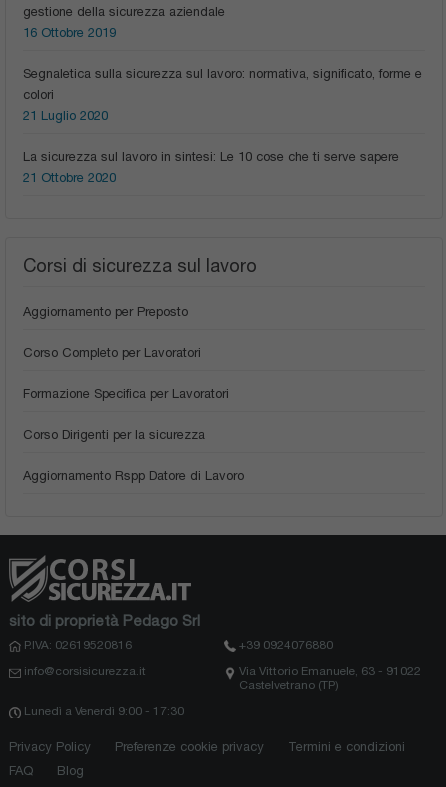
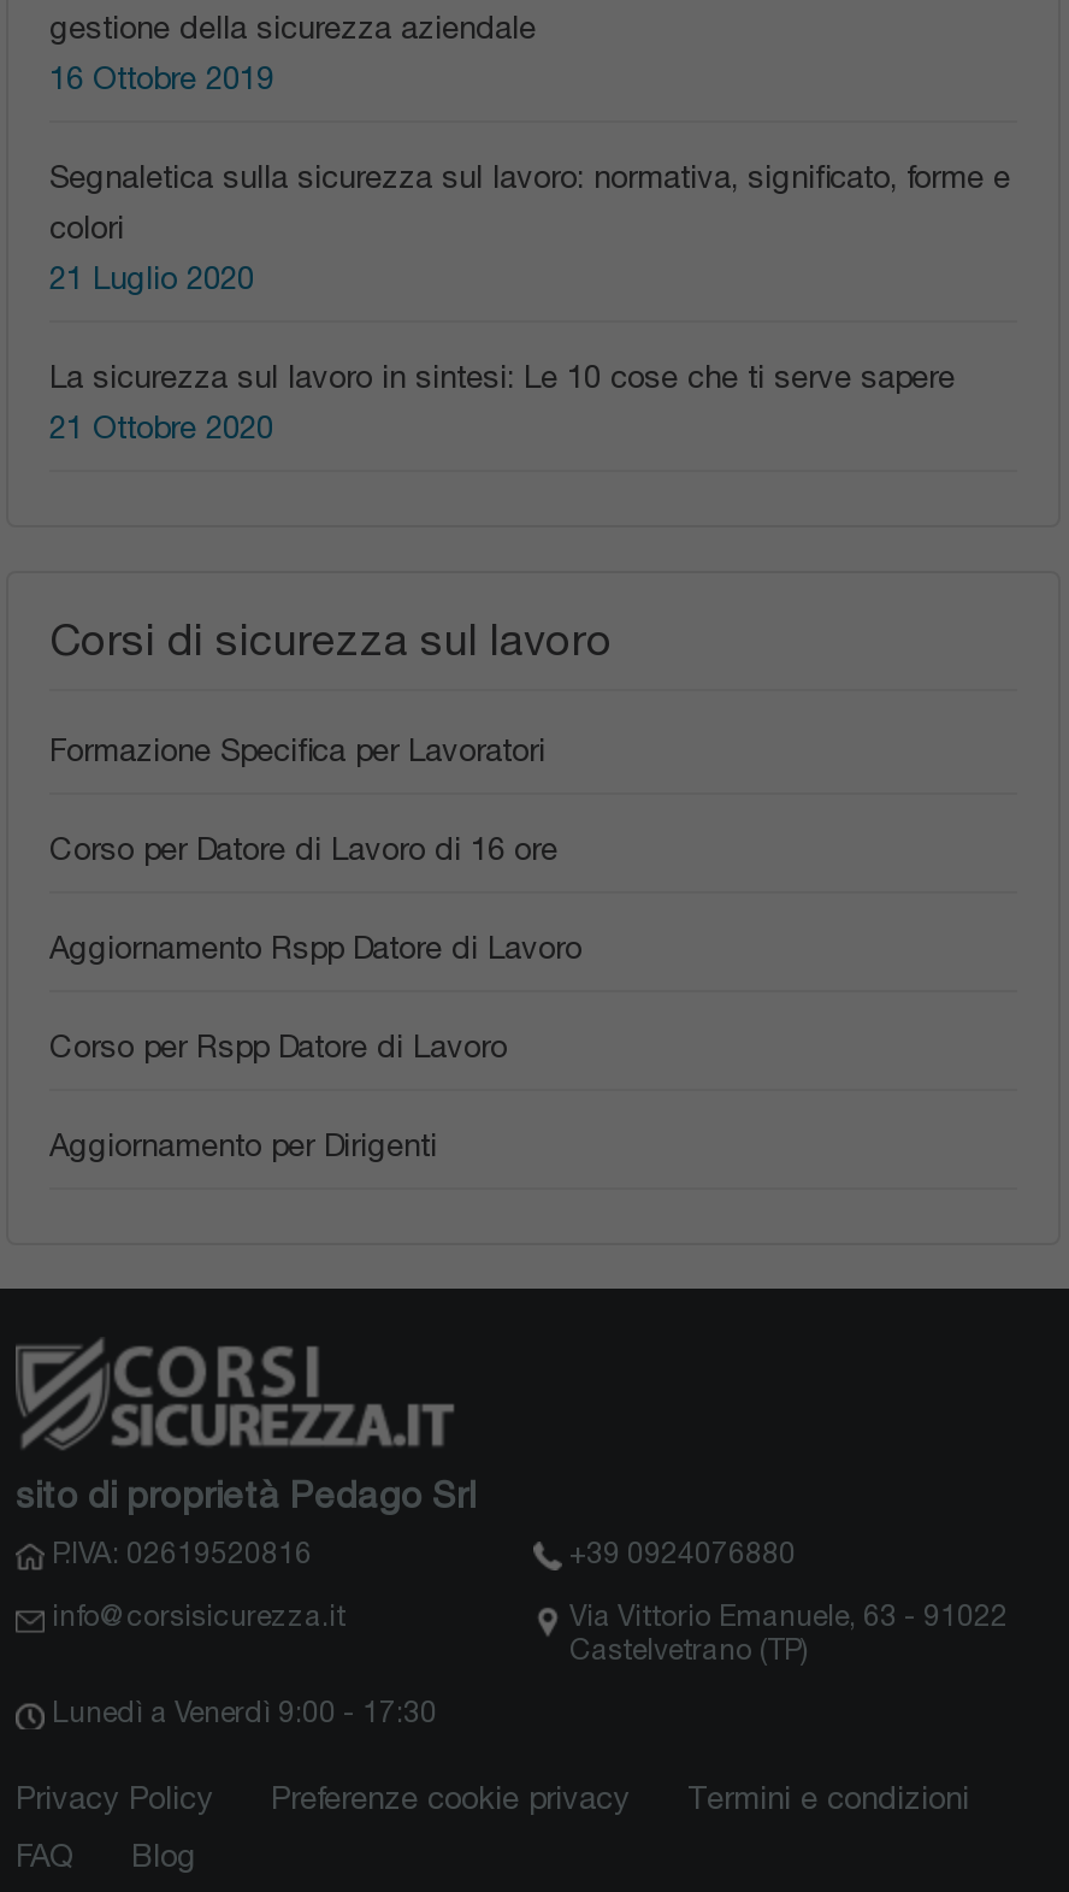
[23,304,201,360] Aggiornamento per Preposto | Corso Completo per Lavoratori -> none
moved [23,386,229,401] -> [49,733,545,769]: Formazione Specifica per Lavoratori
[23,427,205,442] Corso Dirigenti per la sicurezza -> [49,831,557,868] Corso per Datore di Lavoro di 16 ore
moved [23,468,244,483] -> [49,930,581,966]: Aggiornamento Rspp Datore di Lavoro
none -> [49,1029,507,1164] Corso per Rspp Datore di Lavoro | Aggiornamento per Dirigenti

